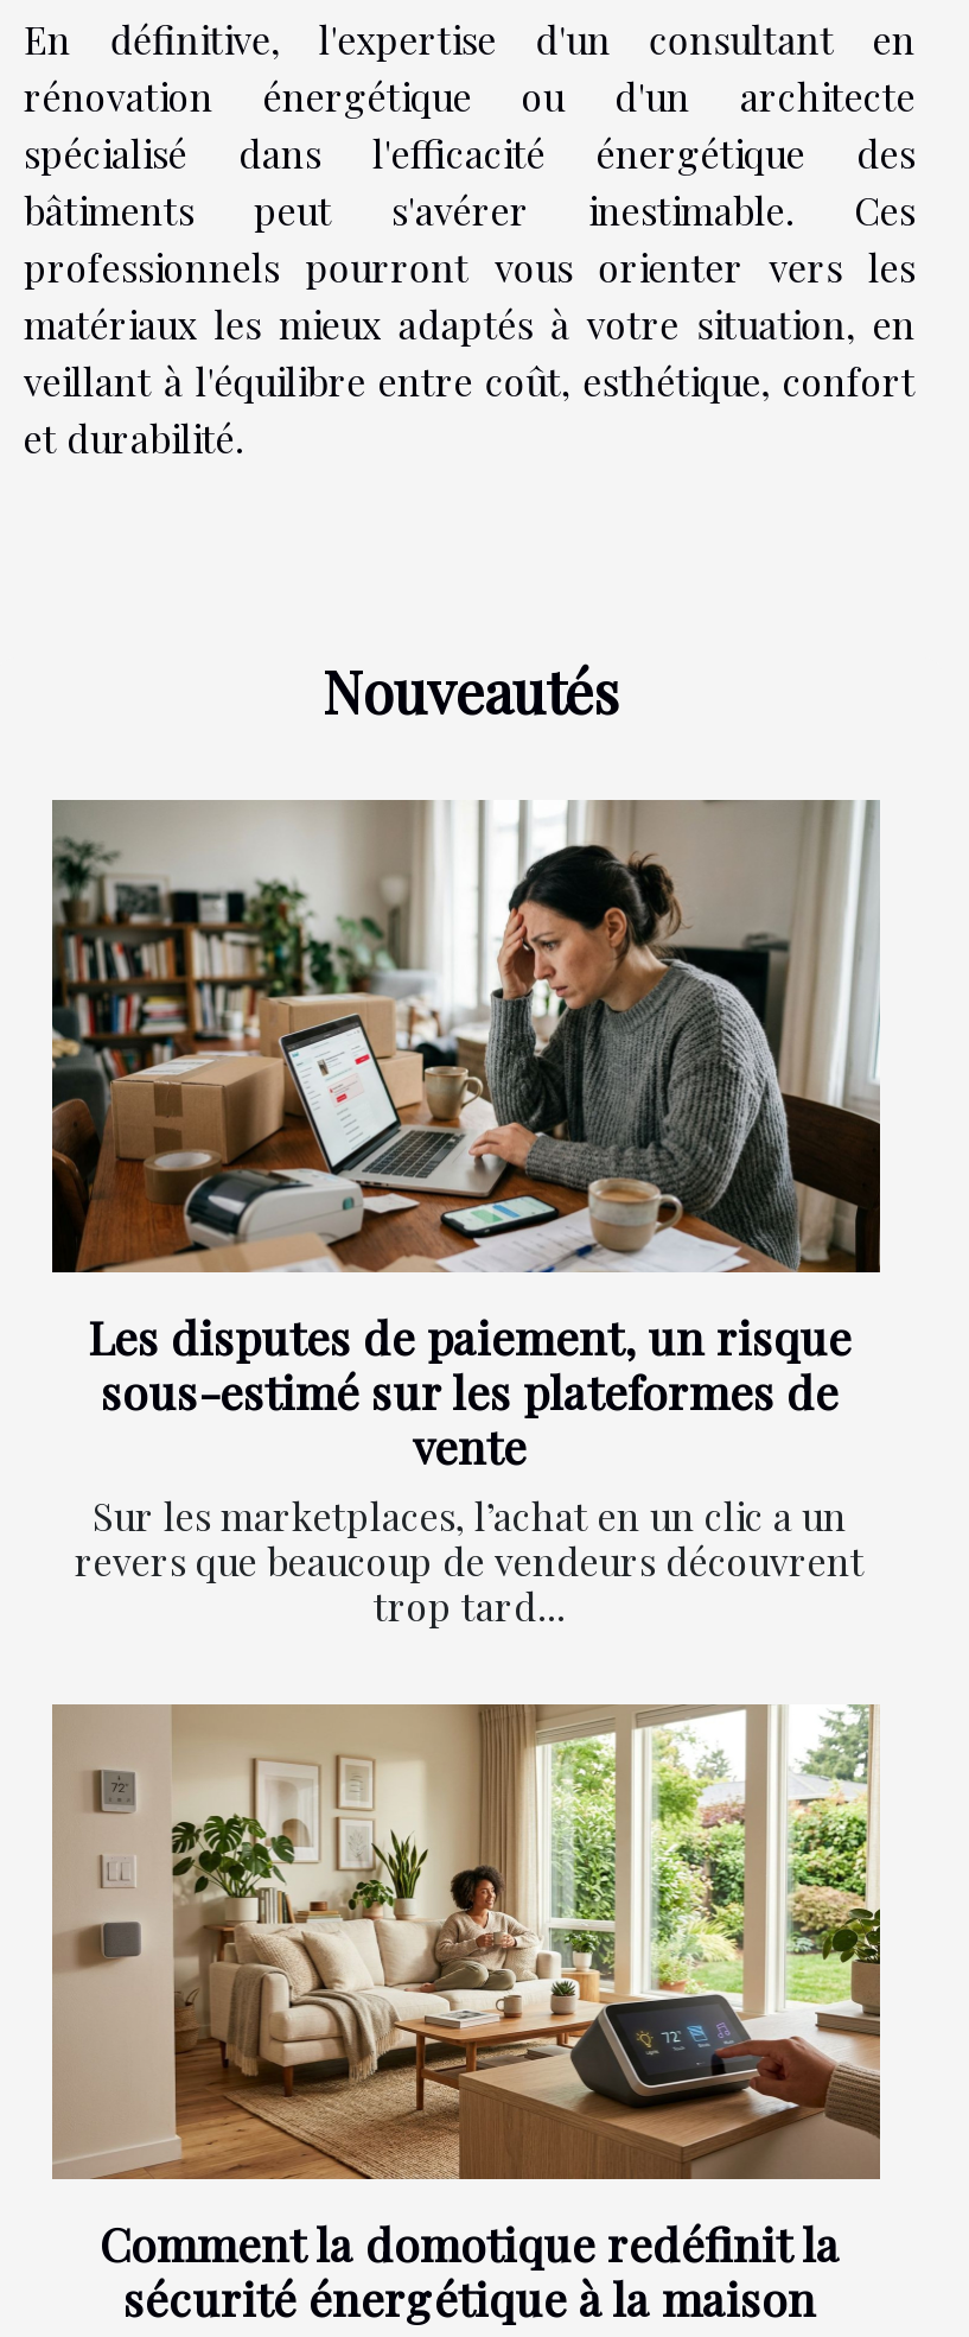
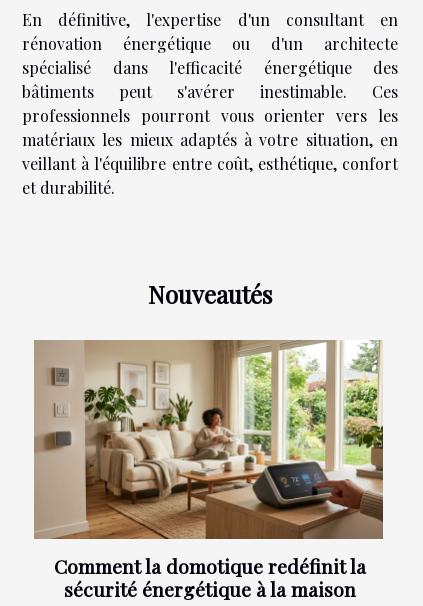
[52,798,882,1632] [image] | Les disputes de paiement, un risque | sous-estimé sur les plateformes de | vente | Sur les marketplaces, l’achat en un clic a un | revers que beaucoup de vendeurs découvrent | trop tard... -> none

